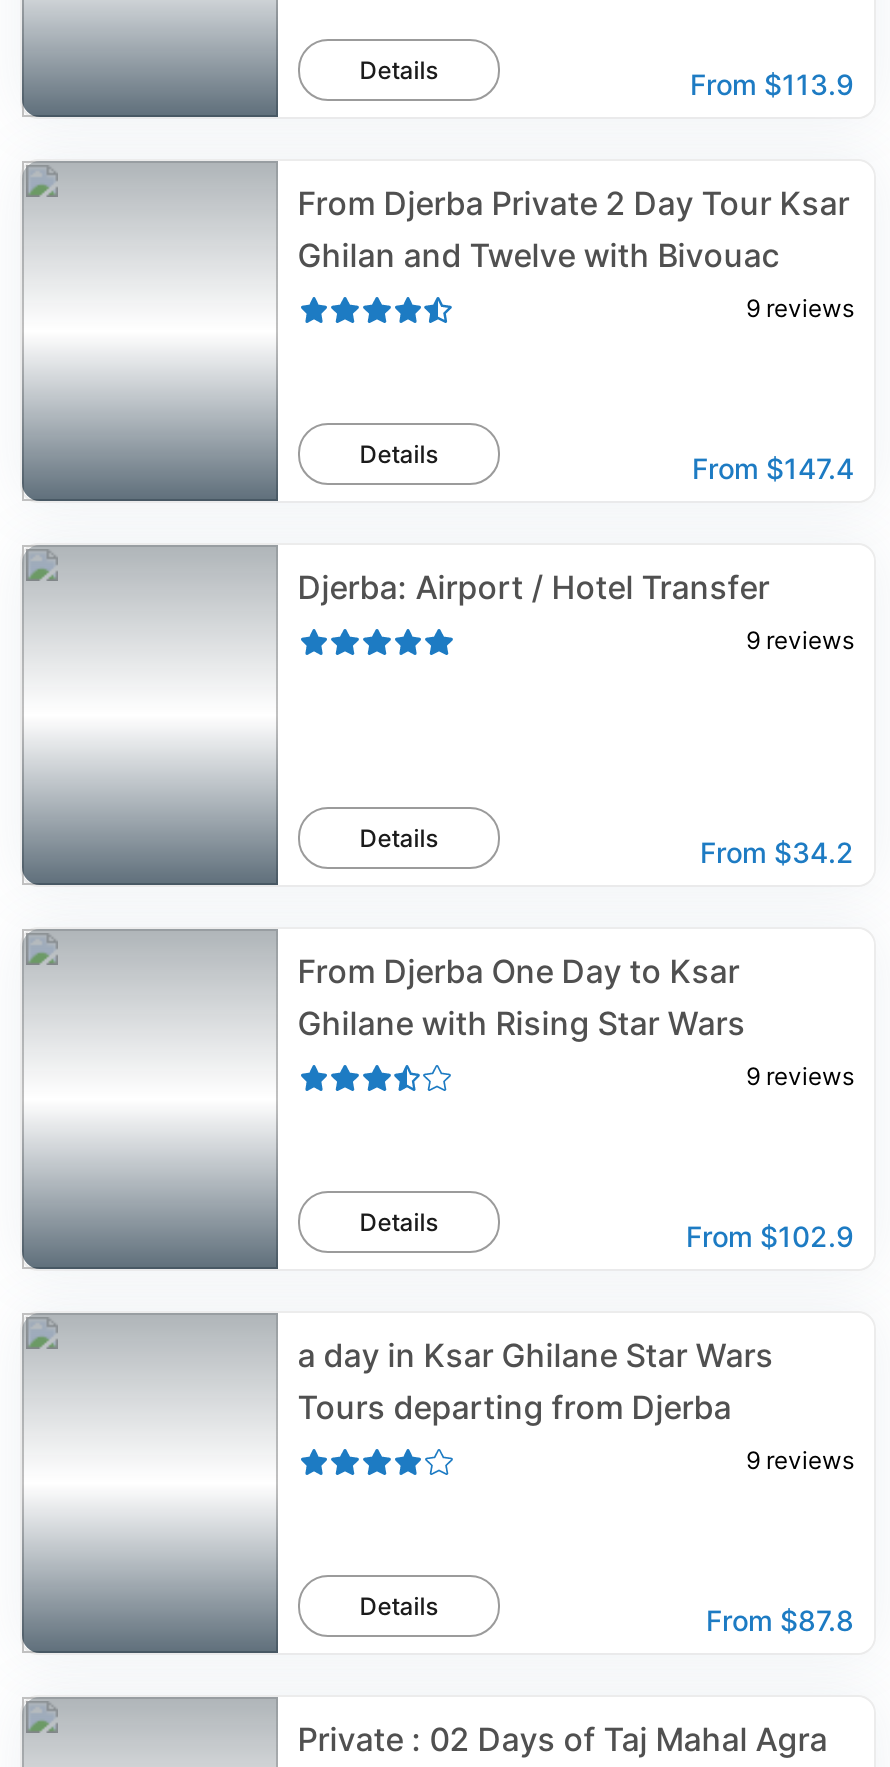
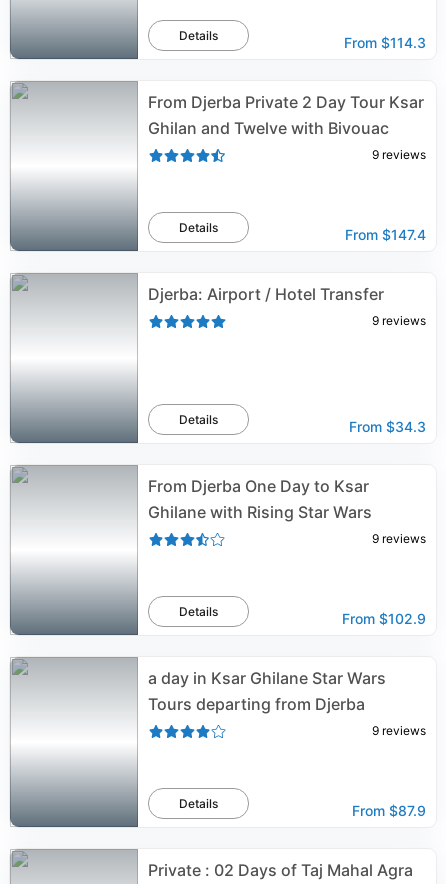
[690,67,854,101] From $113.9 -> [344,34,426,51] From $114.3
[700,835,854,869] From $34.2 -> [349,418,426,435] From $34.3
[706,1603,854,1637] From $87.8 -> [352,802,426,819] From $87.9

